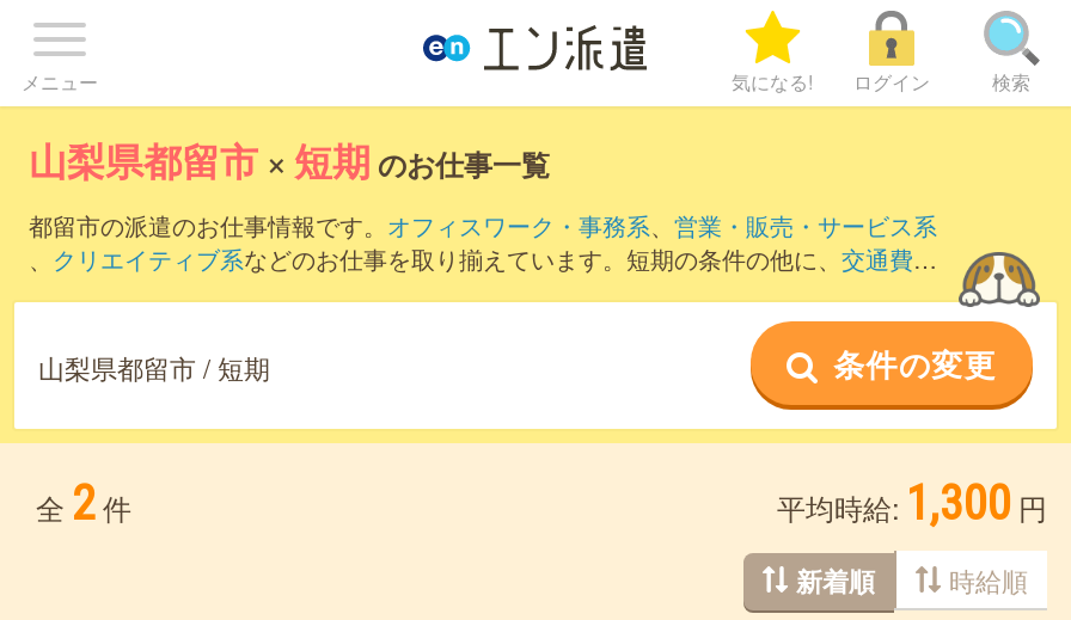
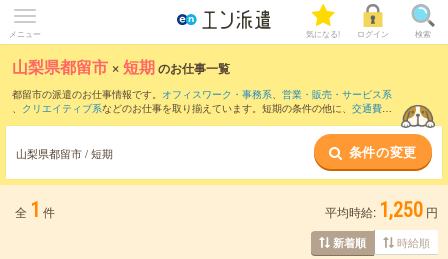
[36,474,131,532] 全 2 件 -> [15,198,55,222] 全 1 件
[777,474,1047,532] 平均時給: 1,300 円 -> [325,198,438,222] 平均時給: 1,250 円

